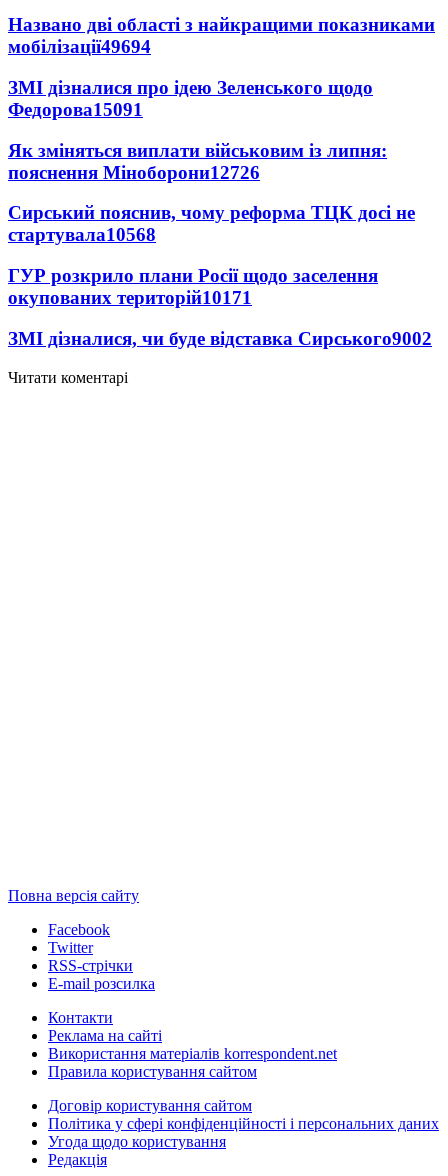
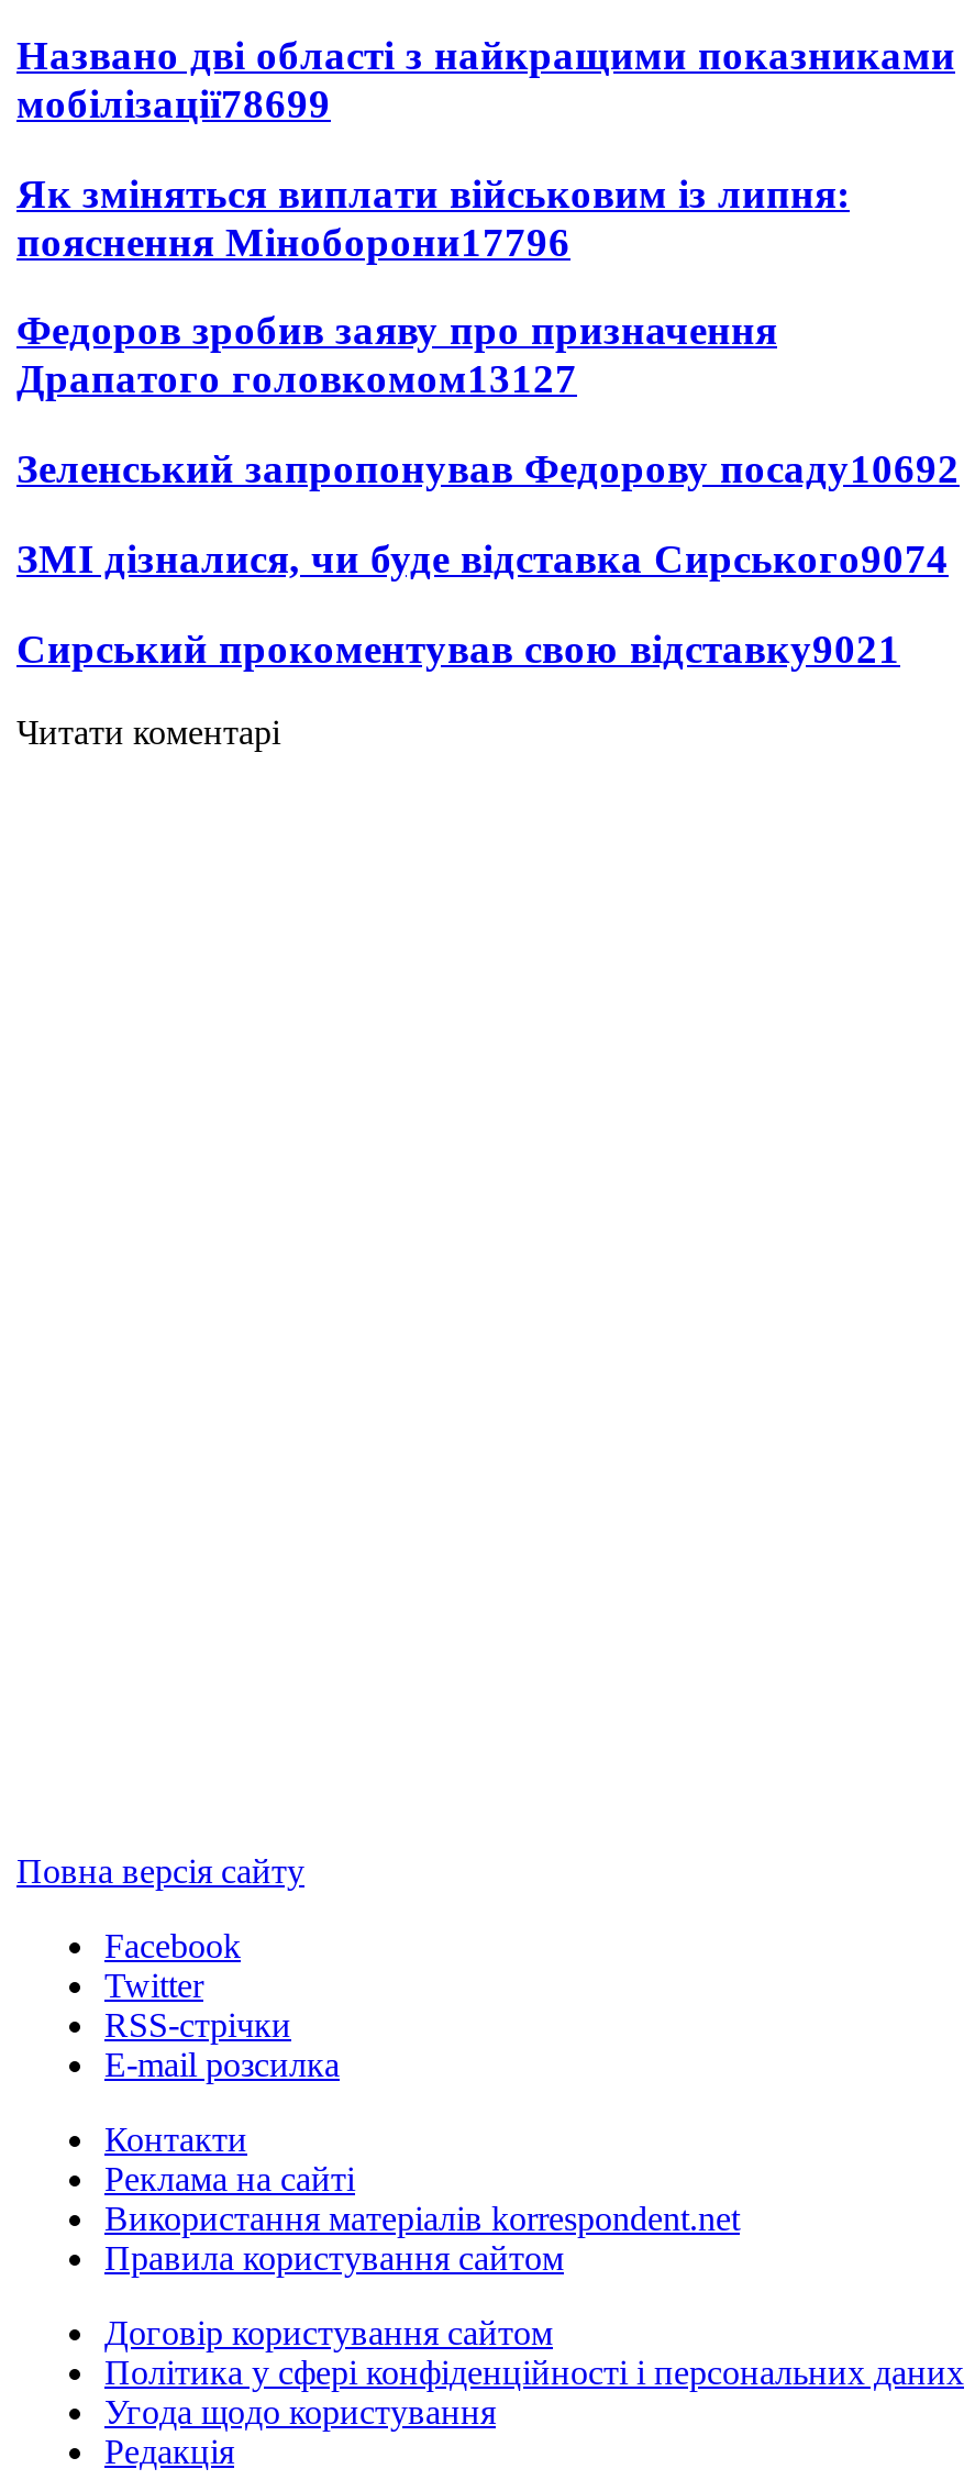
[8,36,373,120] мобілізації49694 | ЗМІ дізналися про ідею Зеленського щодо | Федорова15091 -> [16,81,331,127] мобілізації78699
moved [8,140,387,161] -> [16,170,850,216]: Як зміняться виплати військовим із липня:
[8,162,432,349] пояснення Міноборони12726 | Сирський пояснив, чому реформа ТЦК досі не | стартувала10568 | ГУР розкрило плани Росії щодо заселення | окупованих територій10171 | ЗМІ дізналися, чи буде відставка Сирського9002 -> [16,219,960,671] пояснення Міноборони17796 | Федоров зробив заяву про призначення | Драпатого головкомом13127 | Зеленський запропонував Федорову посаду10692 | ЗМІ дізналися, чи буде відставка Сирського9074 | Сирський прокоментував свою відставку9021

